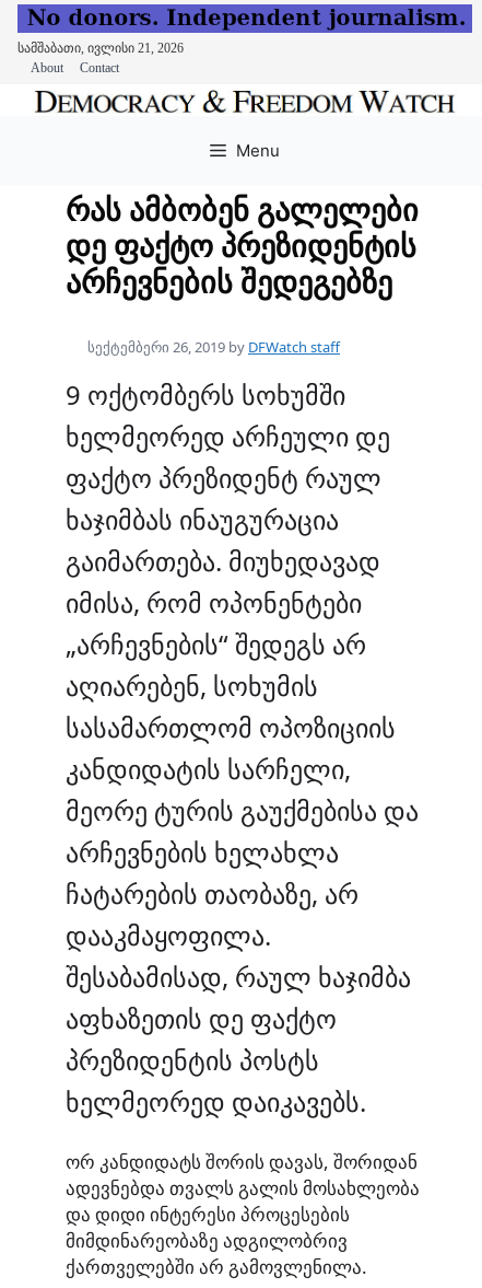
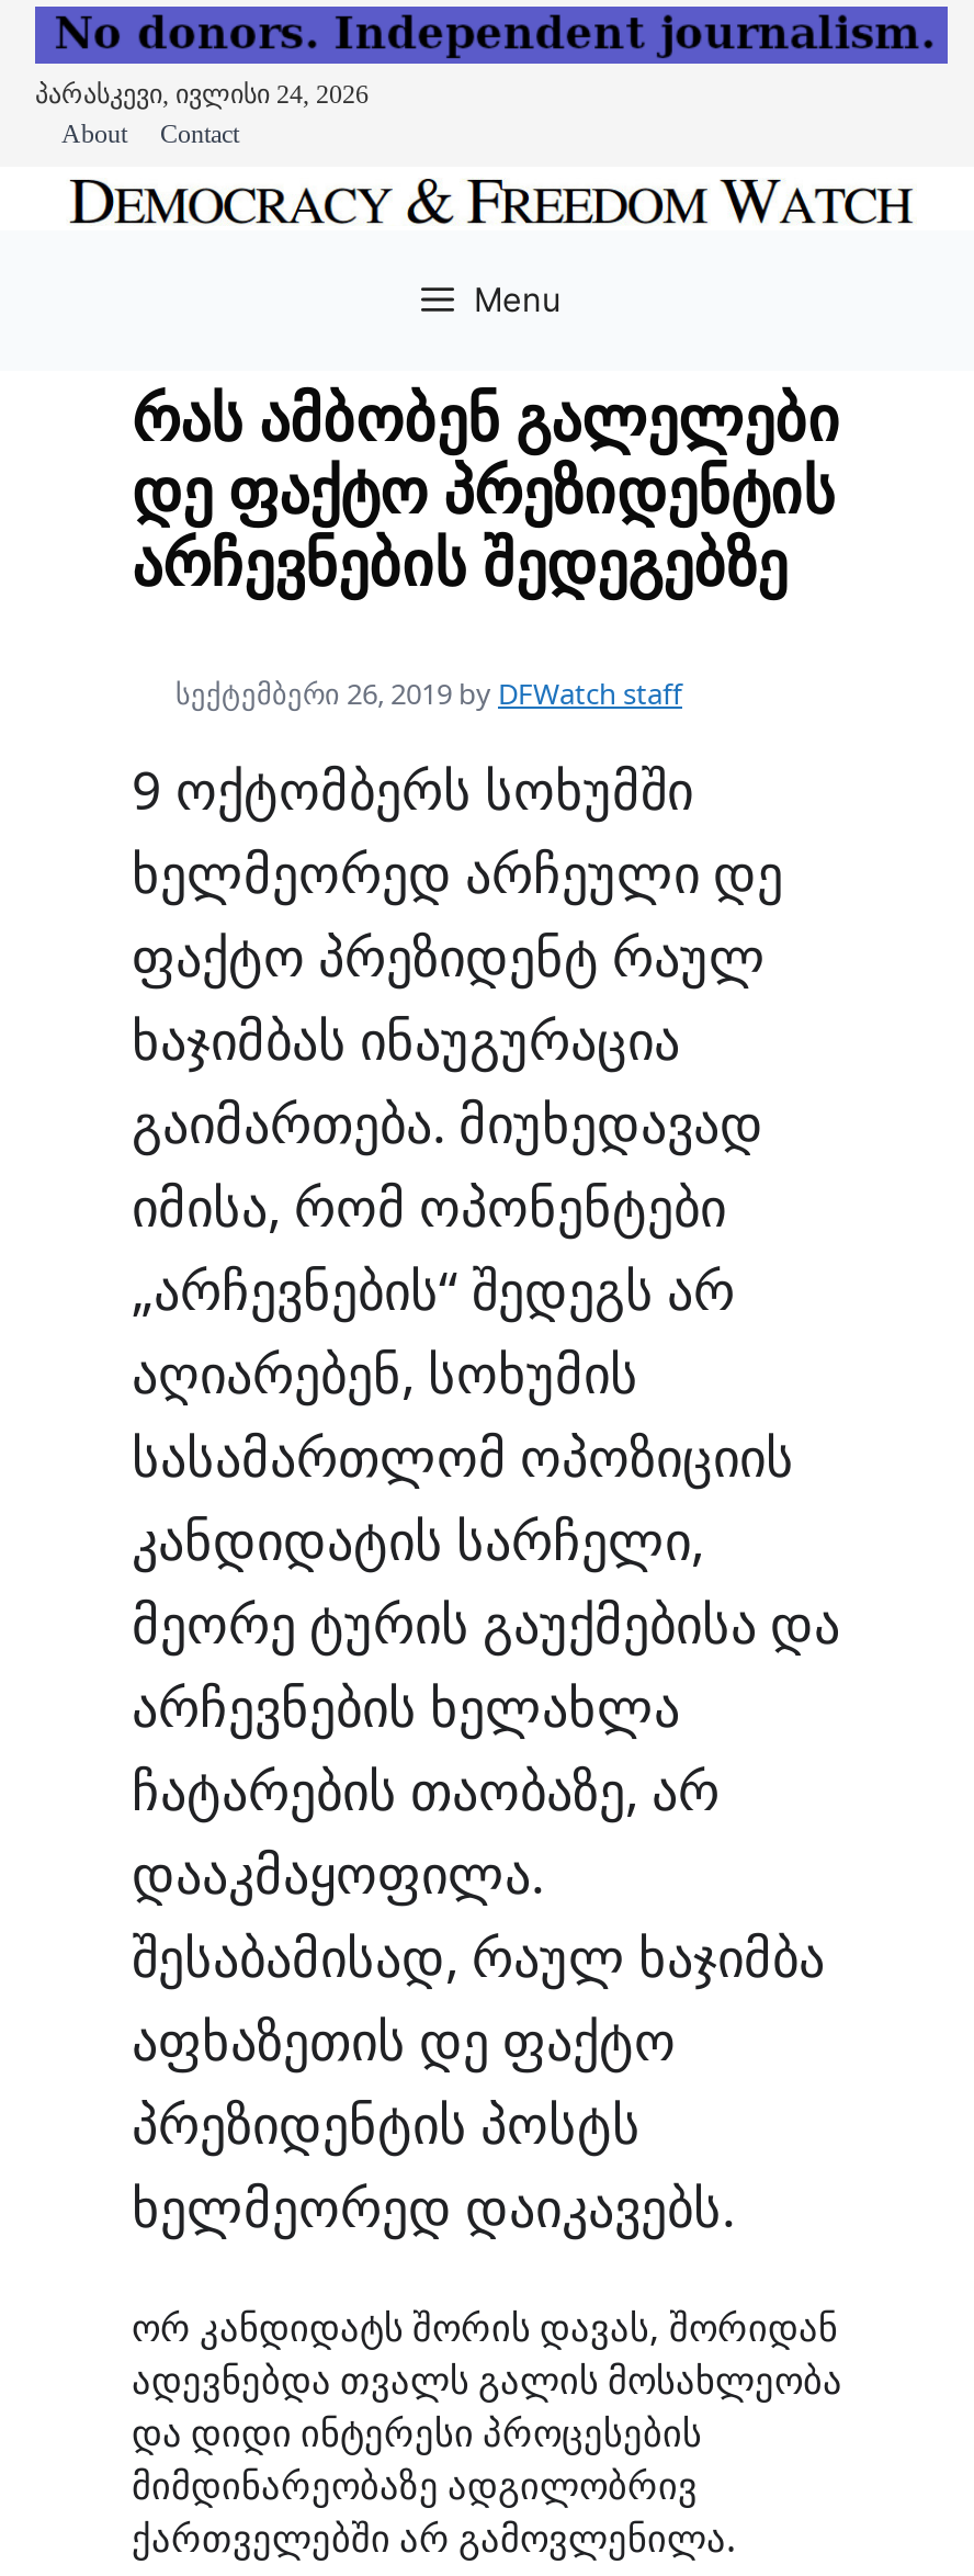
[17,40,184,56] სამშაბათი, ივლისი 21, 2026 -> [35,79,369,109] პარასკევი, ივლისი 24, 2026

